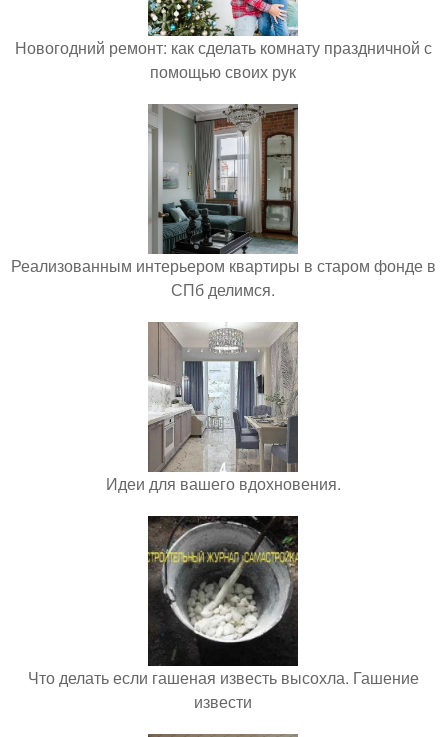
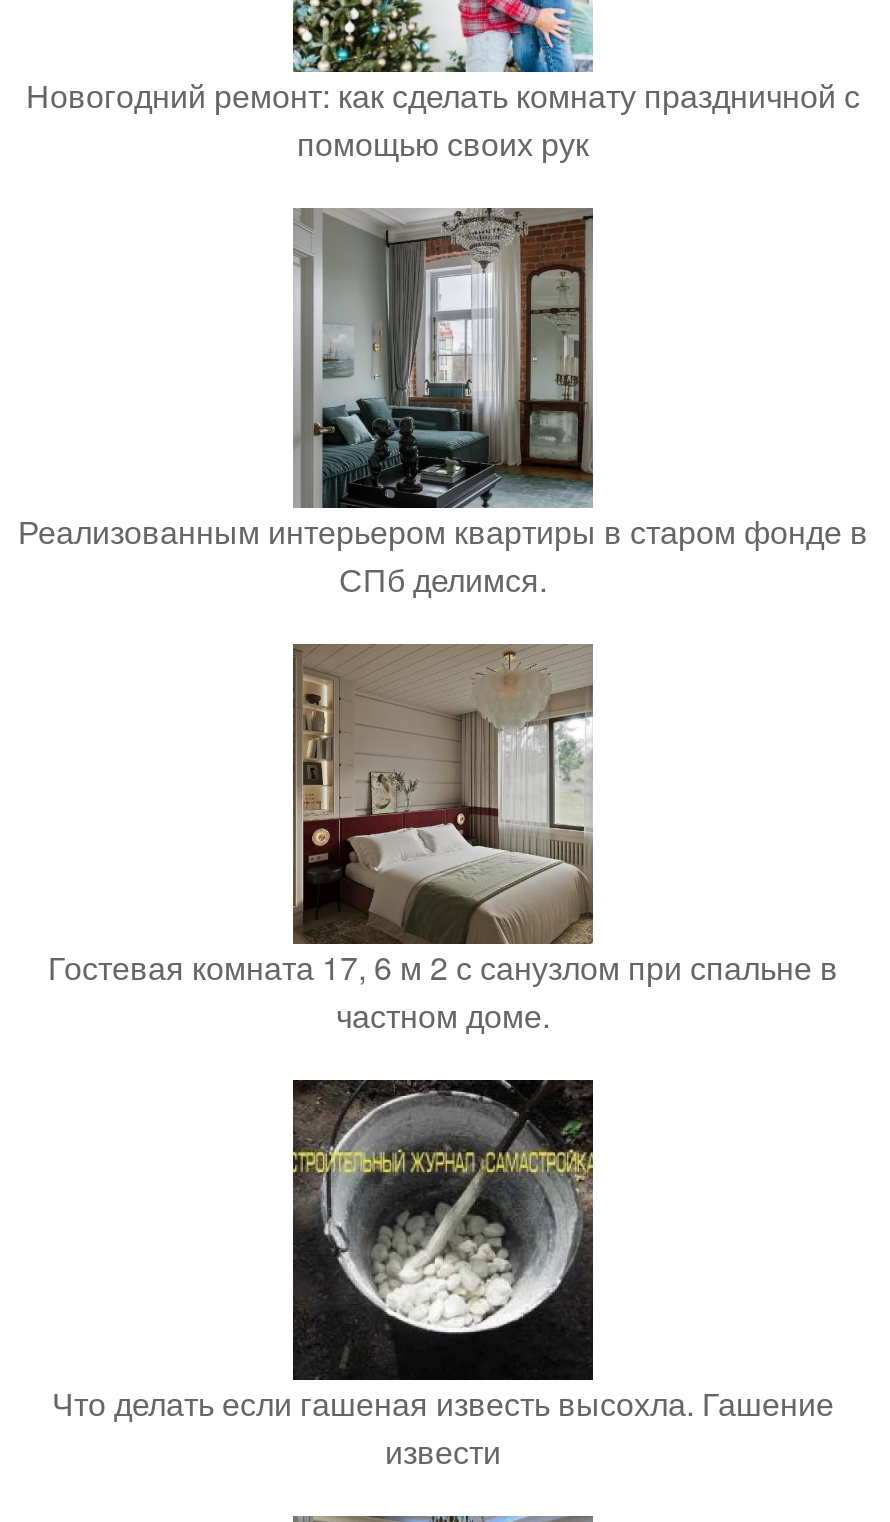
[105,322,340,495] [image] | Идеи для вашего вдохновения. -> [48,642,838,1038] [image] | Гостевая комната 17, 6 м 2 с санузлом при спальне в | частном доме.

